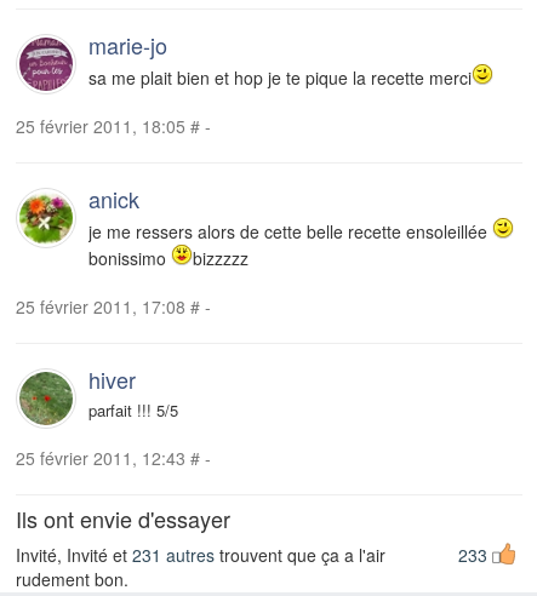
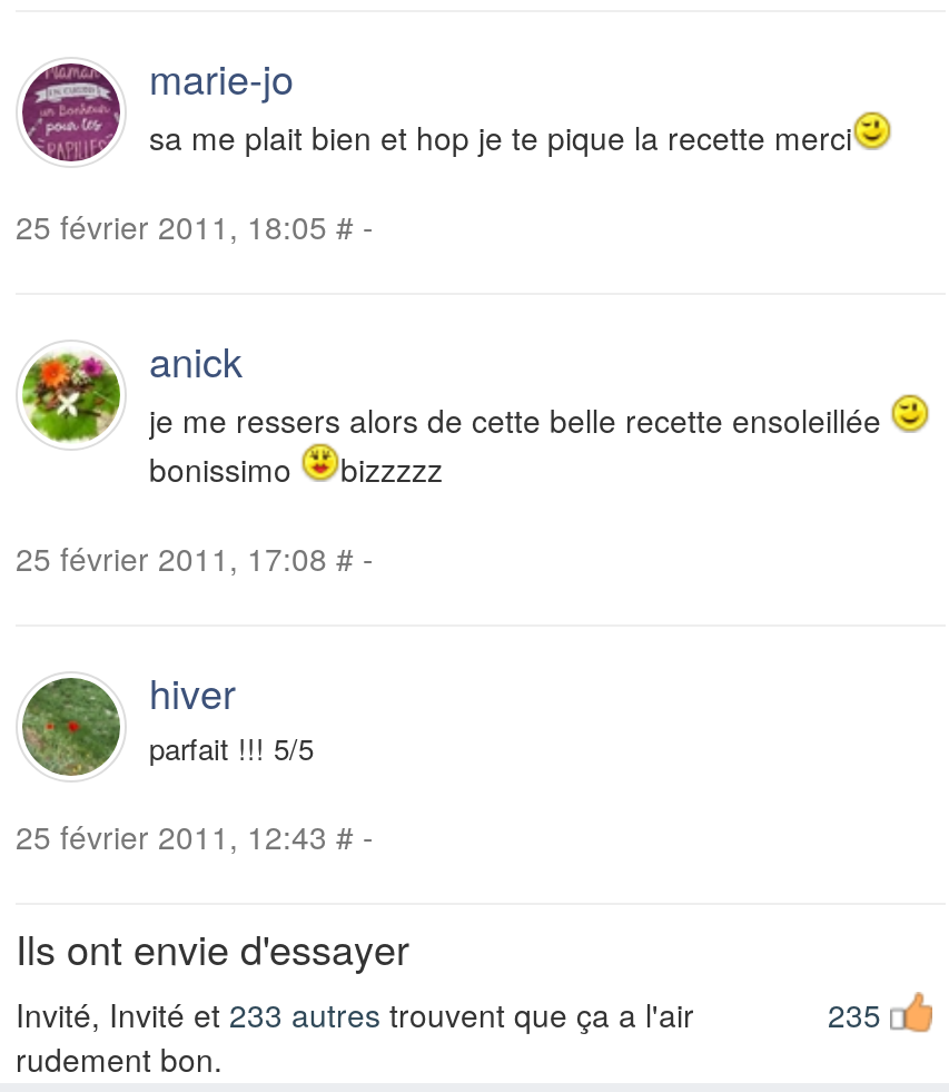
[16,542,385,566] Invité, Invité et 231 autres trouvent que ça a l'air -> [16,993,694,1038] Invité, Invité et 233 autres trouvent que ça a l'air
[458,542,487,566] 233 -> [828,993,881,1038] 235

